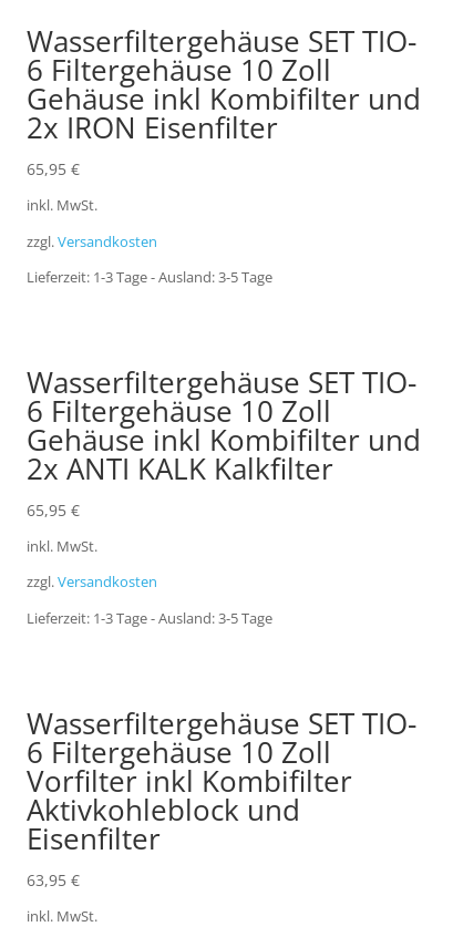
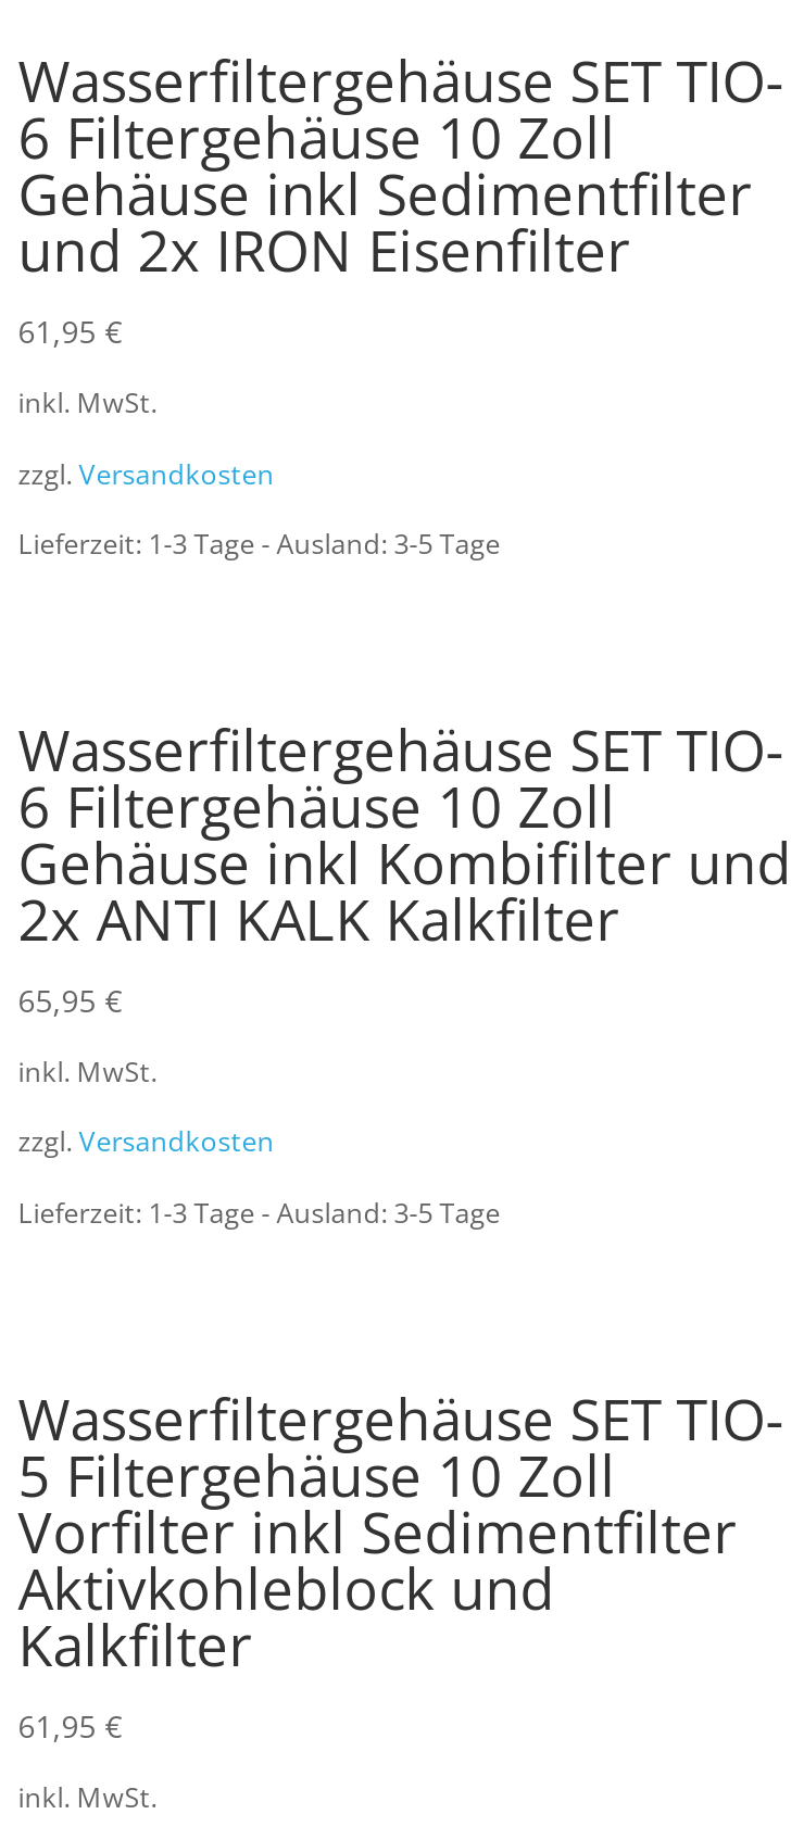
[26,79,421,180] Gehäuse inkl Kombifilter und | 2x IRON Eisenfilter | 65,95 € -> [18,155,753,353] Gehäuse inkl Sedimentfilter | und 2x IRON Eisenfilter | 61,95 €
[26,732,331,772] 6 Filtergehäuse 10 Zoll -> [18,1436,616,1514] 5 Filtergehäuse 10 Zoll
[26,761,352,801] Vorfilter inkl Kombifilter -> [18,1492,737,1570] Vorfilter inkl Sedimentfilter
[26,818,160,890] Eisenfilter | 63,95 € -> [18,1605,253,1746] Kalkfilter | 61,95 €

